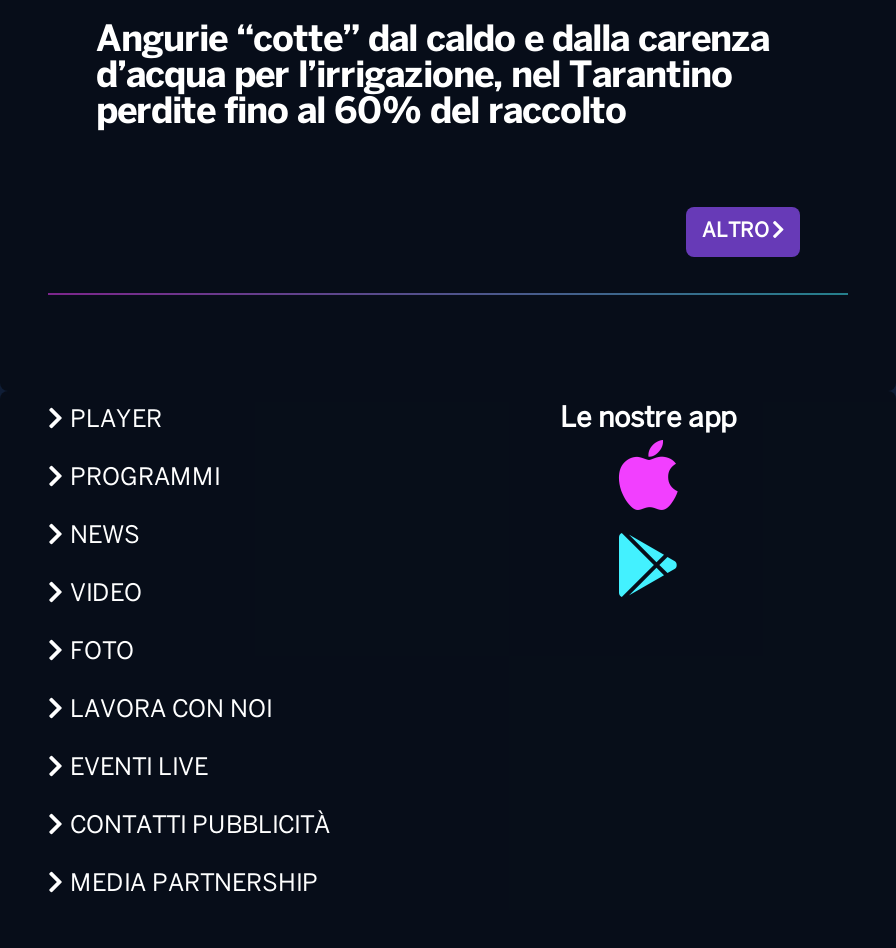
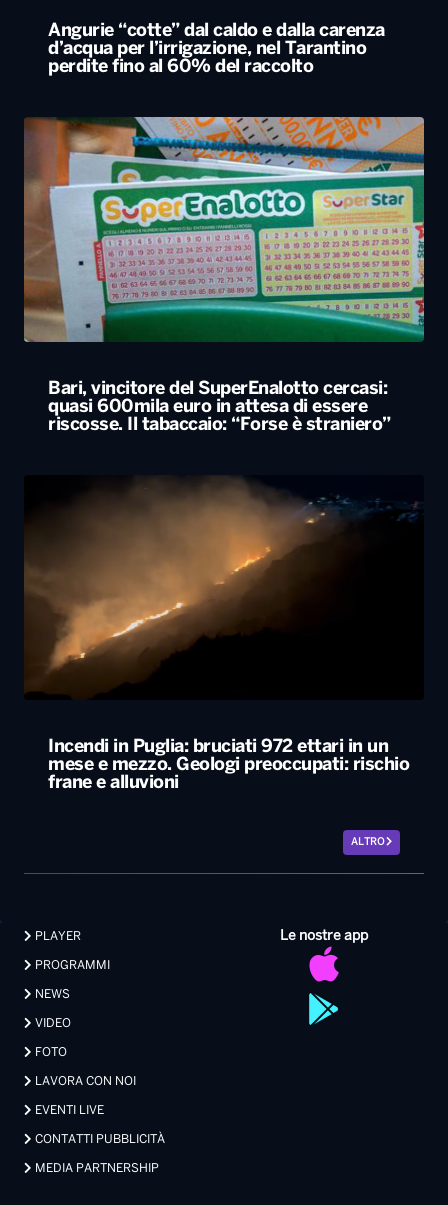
none -> [23,116,425,434] [image] | Bari, vincitore del SuperEnalotto cercasi: | quasi 600mila euro in attesa di essere | riscosse. Il tabaccaio: “Forse è straniero”
none -> [24,476,349,692] [image]
none -> [48,739,409,792] Incendi in Puglia: bruciati 972 ettari in un | mese e mezzo. Geologi preoccupati: rischio | frane e alluvioni

